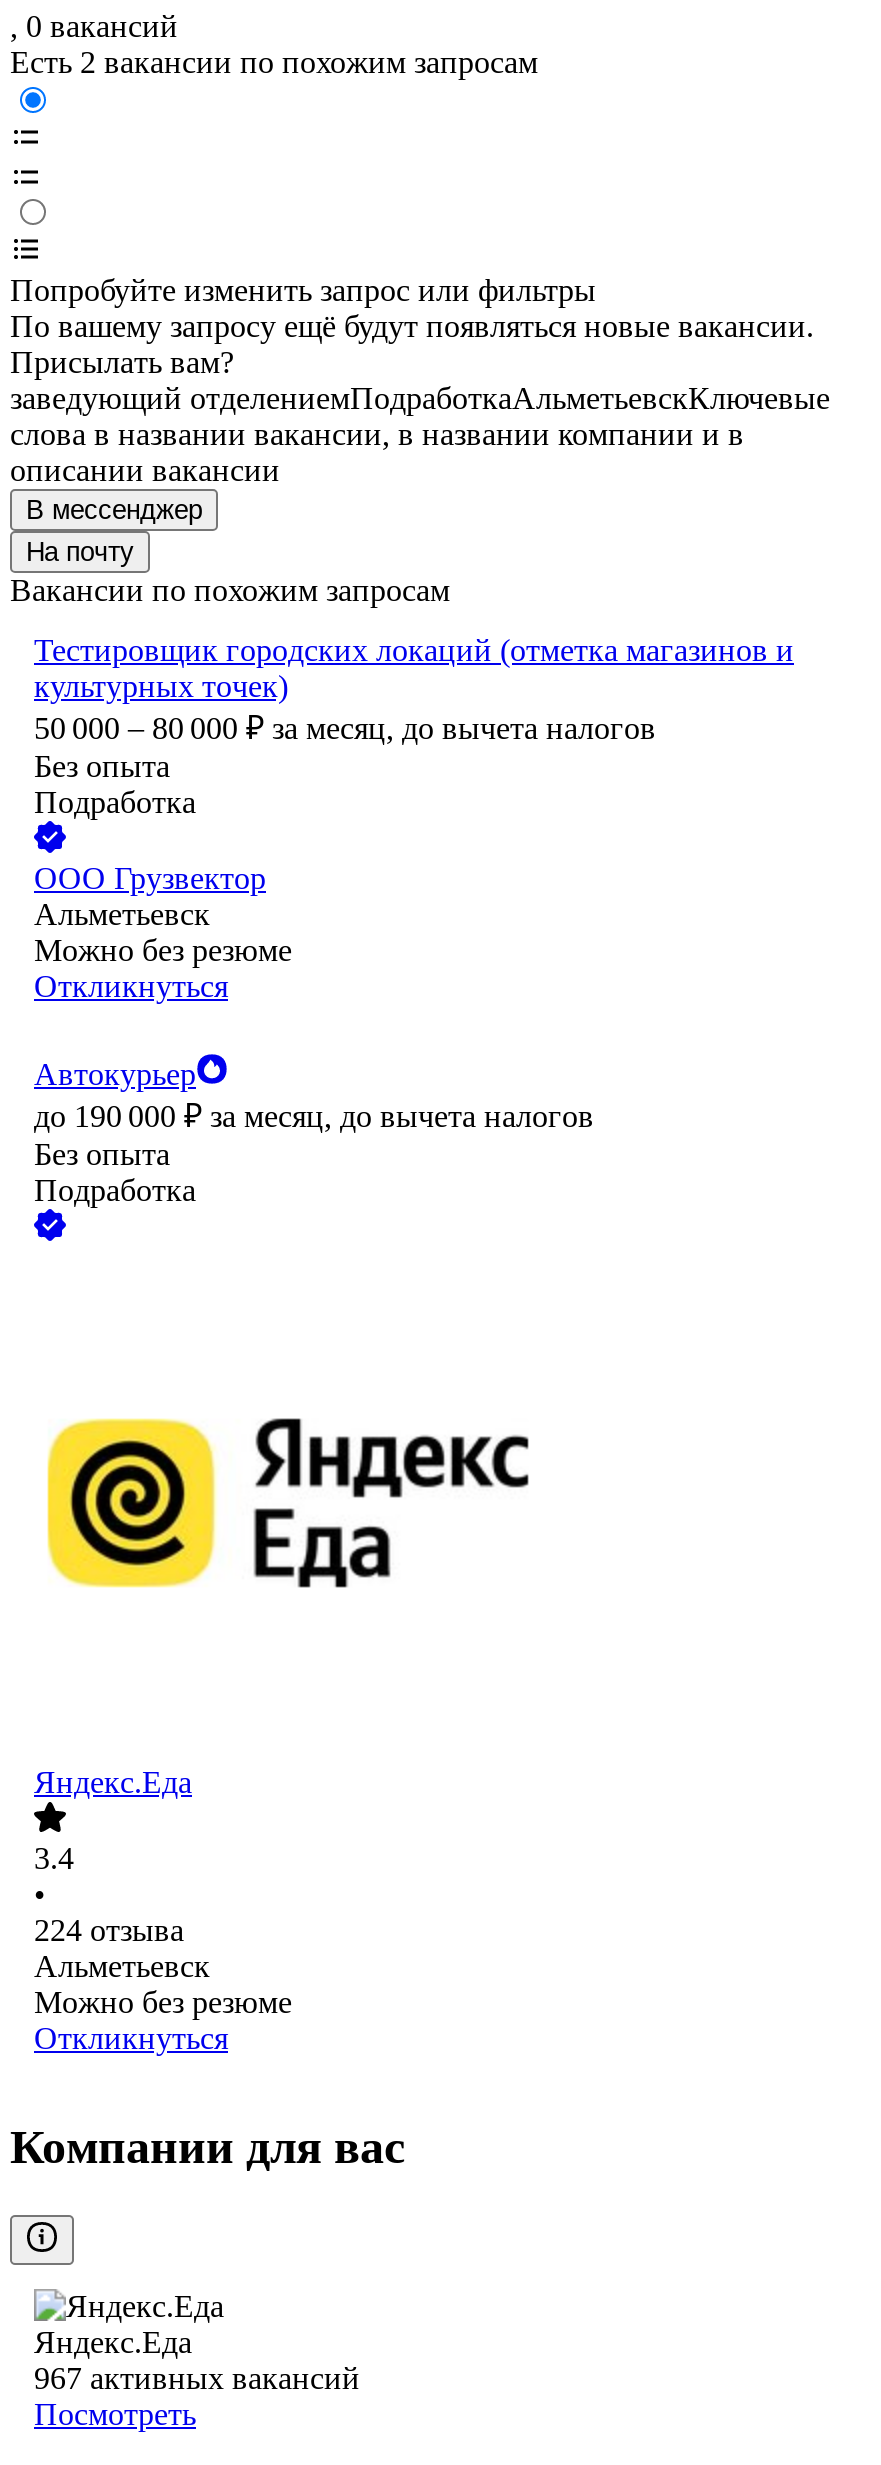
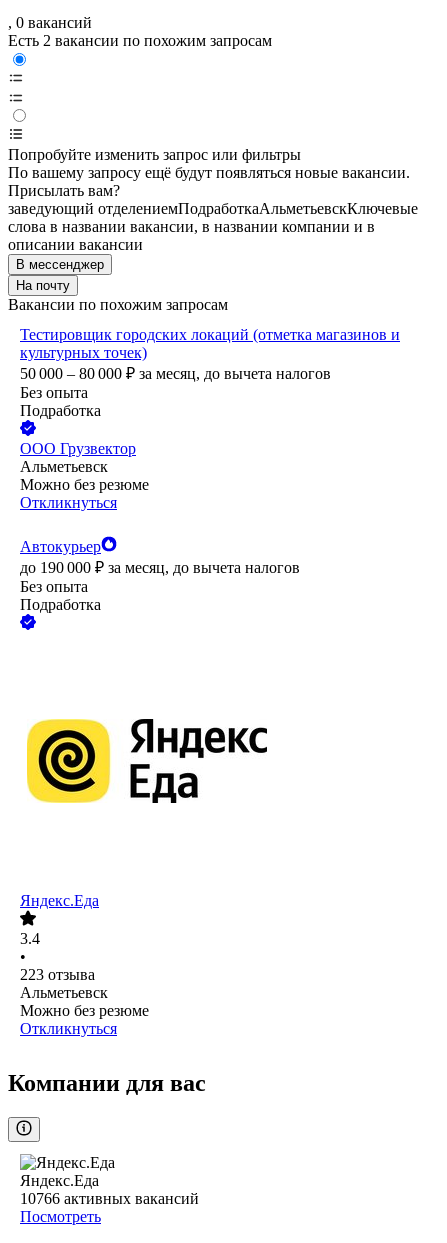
[34,1914,184,1948] 224 отзыва -> [20,966,95,983] 223 отзыва
[34,2362,360,2396] 967 активных вакансий -> [20,1190,199,1207] 10766 активных вакансий

